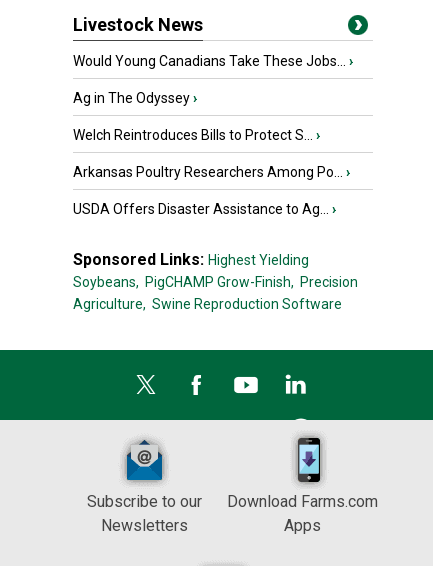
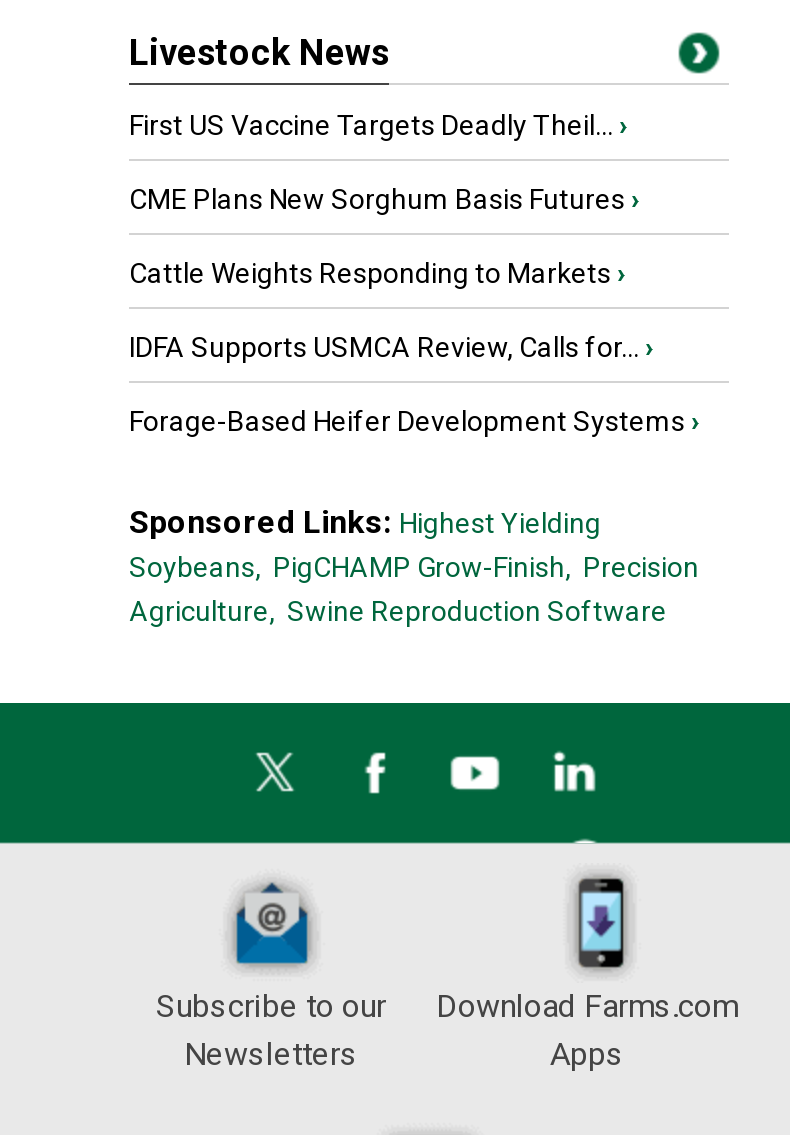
[73,53,353,69] Would Young Canadians Take These Jobs... › -> [129,109,627,141] First US Vaccine Targets Deadly Theil... ›
[73,90,197,106] Ag in The Odyssey › -> [129,183,639,215] CME Plans New Sorghum Basis Futures ›
[73,127,320,143] Welch Reintroduces Bills to Protect S... › -> [129,257,625,289] Cattle Weights Responding to Markets ›
[73,164,350,180] Arkansas Poultry Researchers Among Po... › -> [129,331,653,363] IDFA Supports USMCA Review, Calls for... ›
[73,201,336,217] USDA Offers Disaster Assistance to Ag... › -> [129,405,699,437] Forage-Based Heifer Development Systems ›

